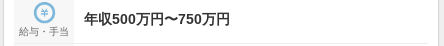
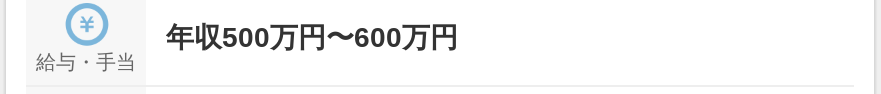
[84,11,230,27] 年収500万円〜750万円 -> [166,20,458,52] 年収500万円〜600万円

